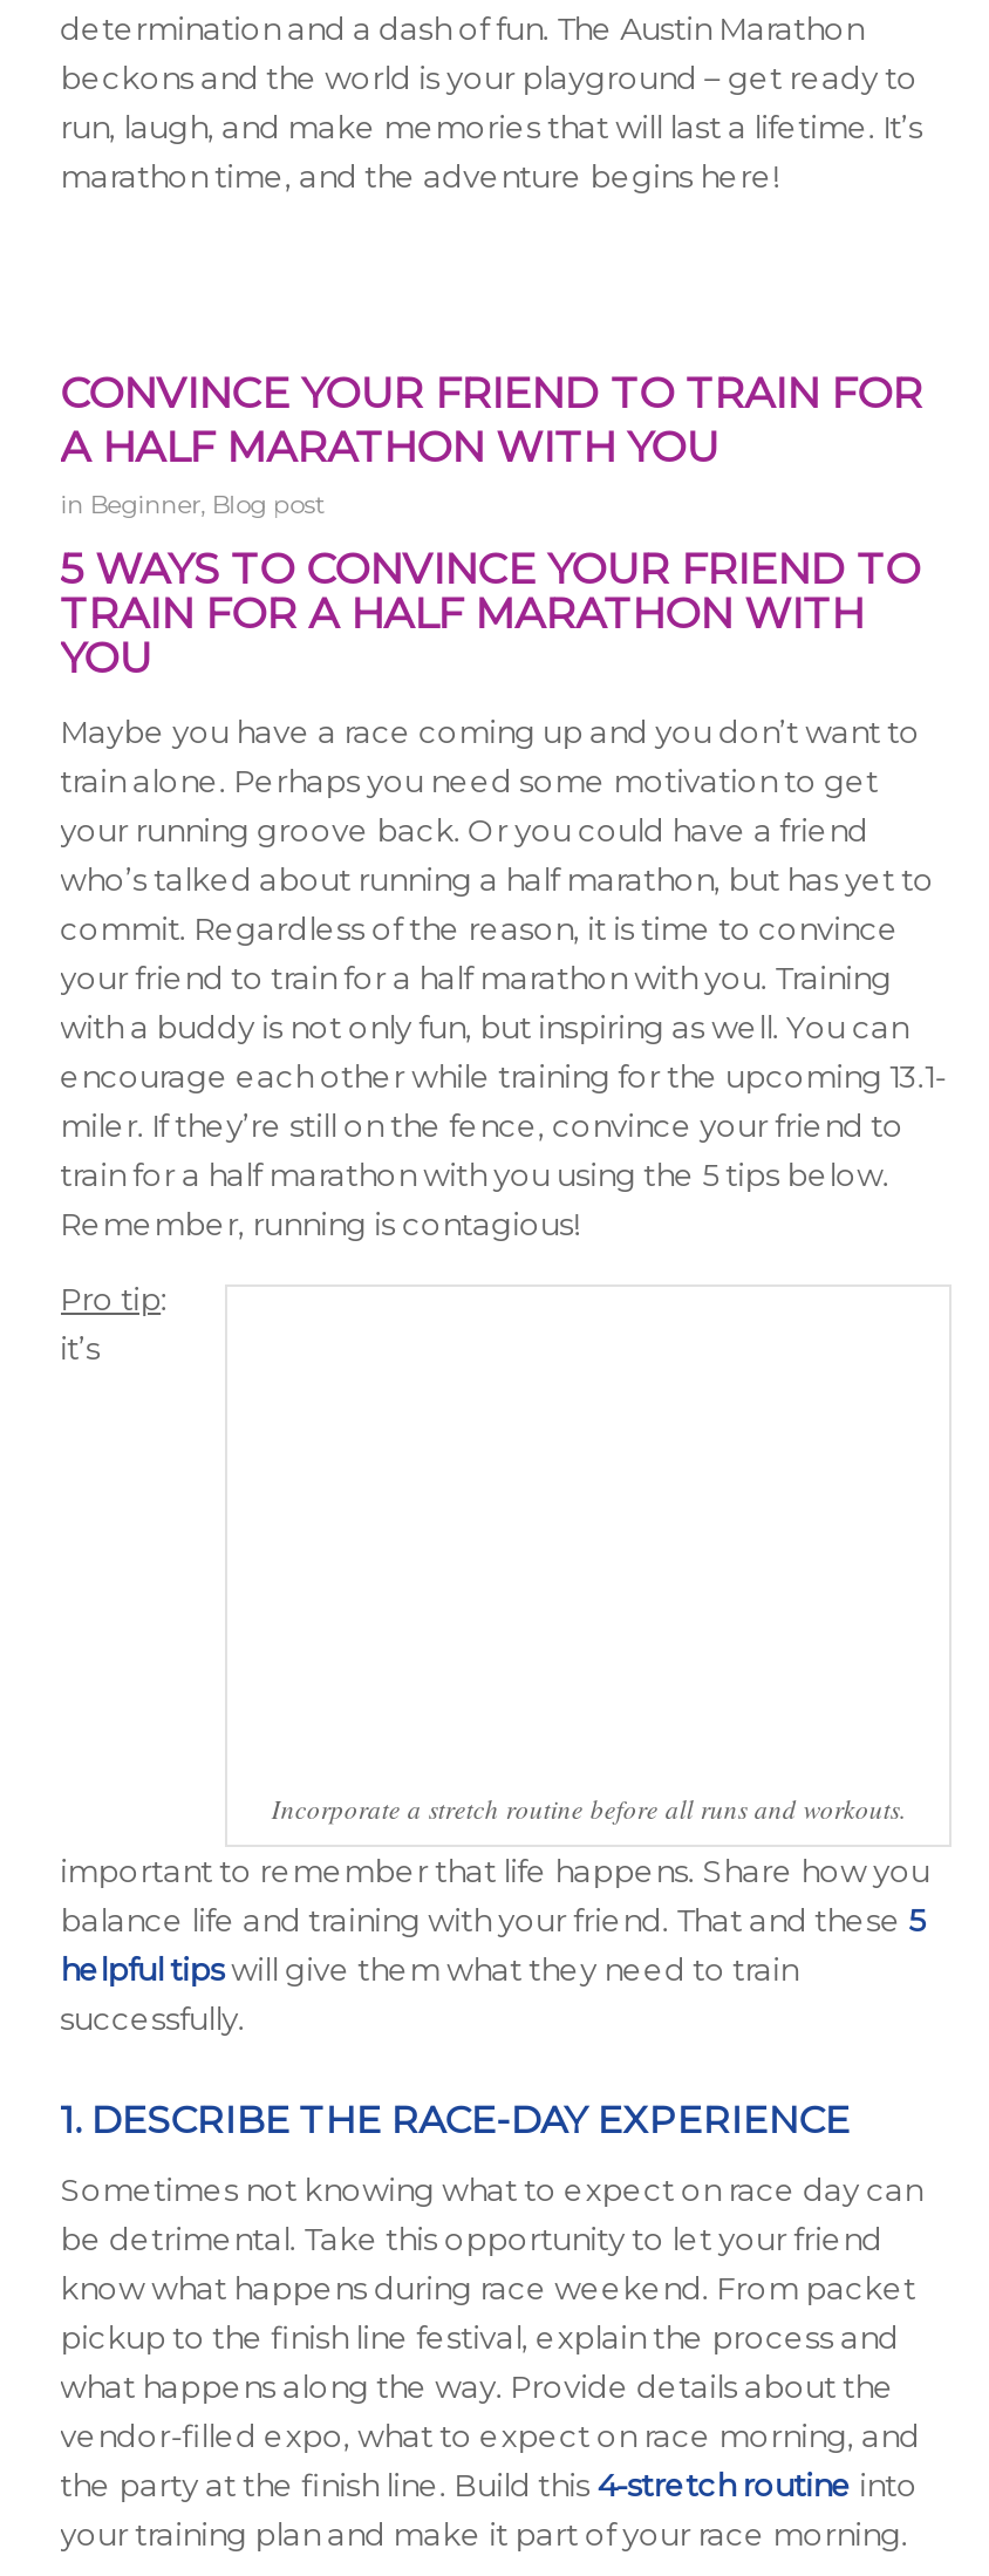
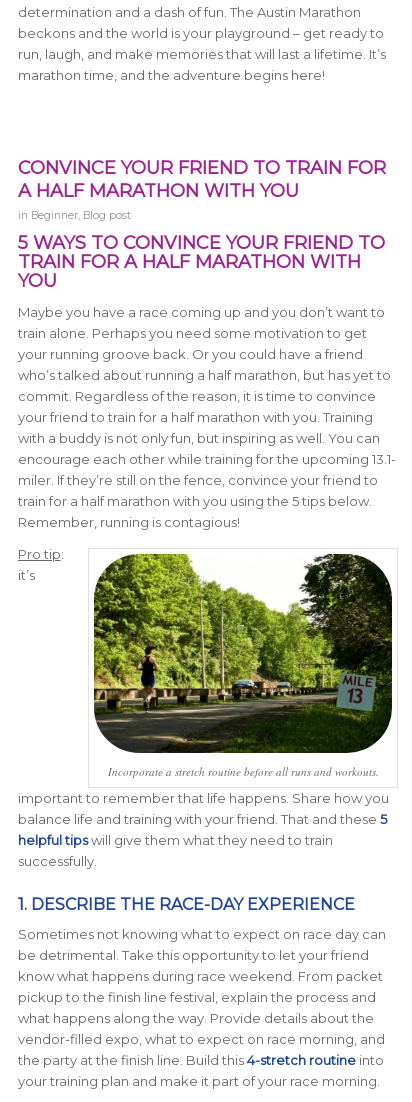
none -> [93,553,393,754] [image]

